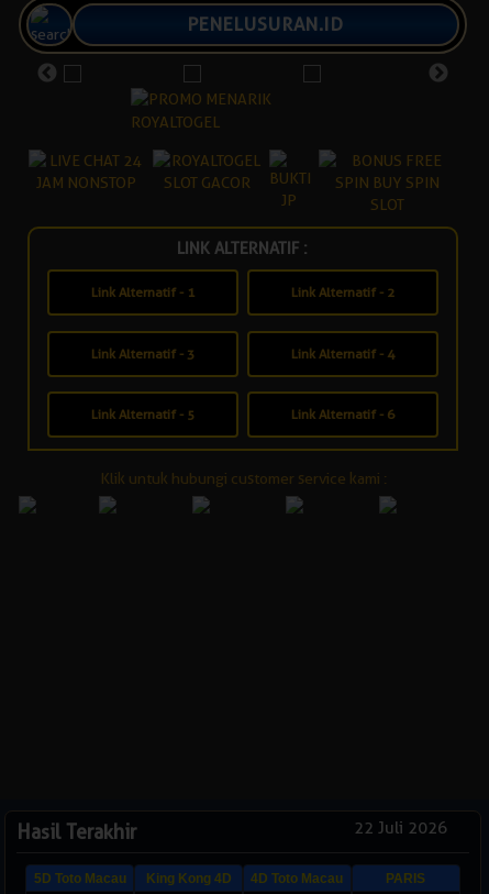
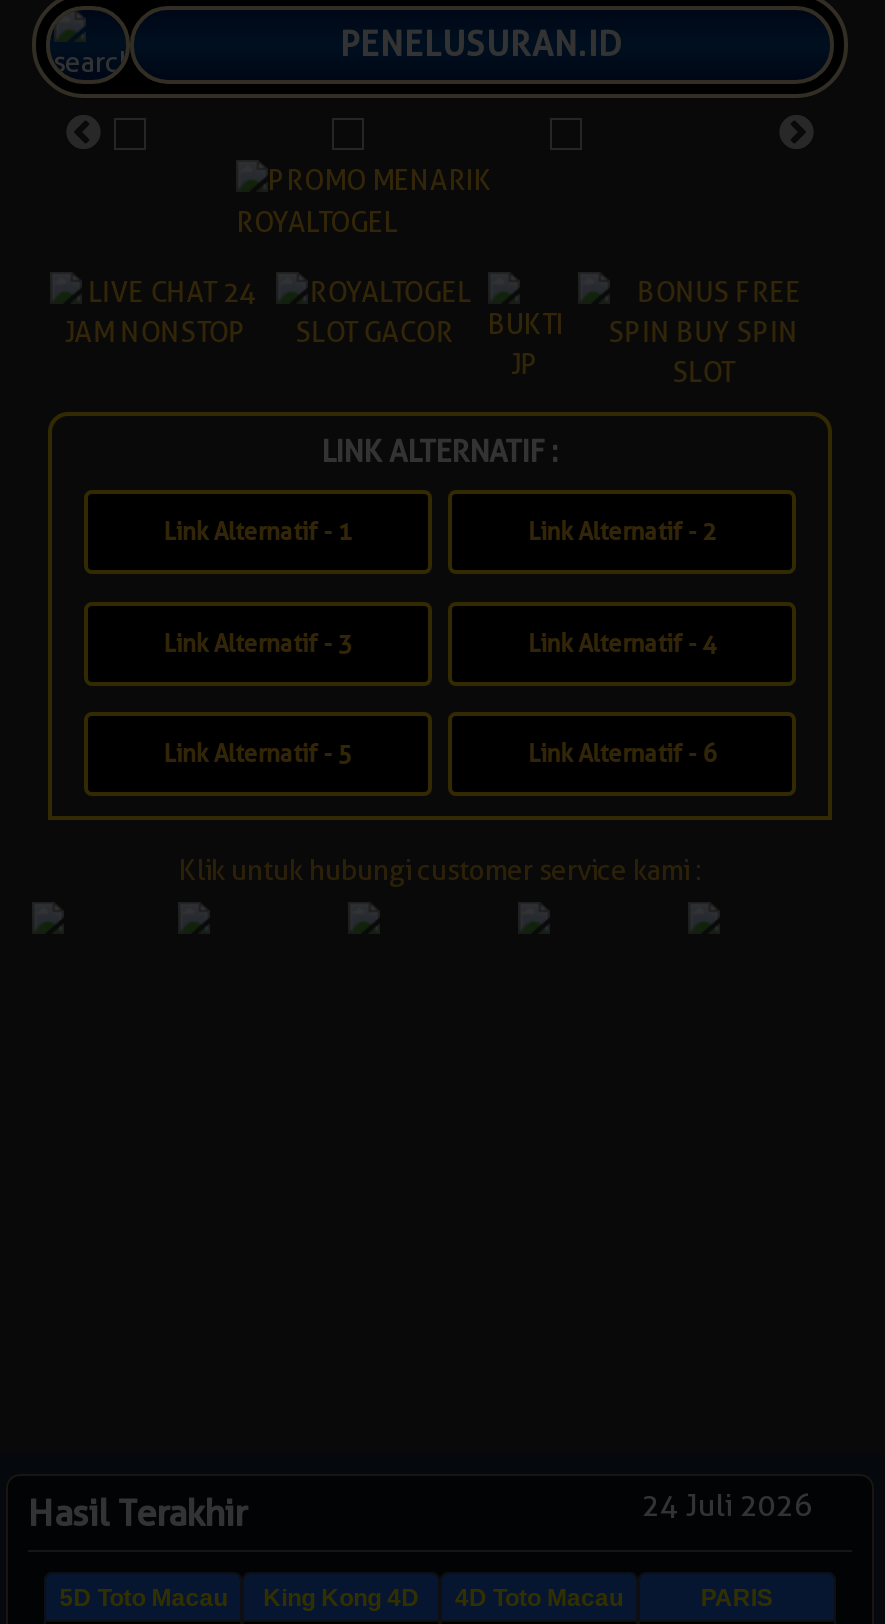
[354,818,447,838] 22 Juli 2026 -> [642,1488,812,1524] 24 Juli 2026

